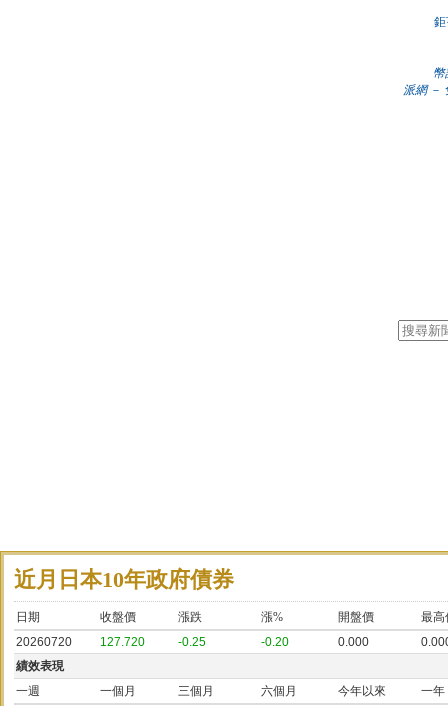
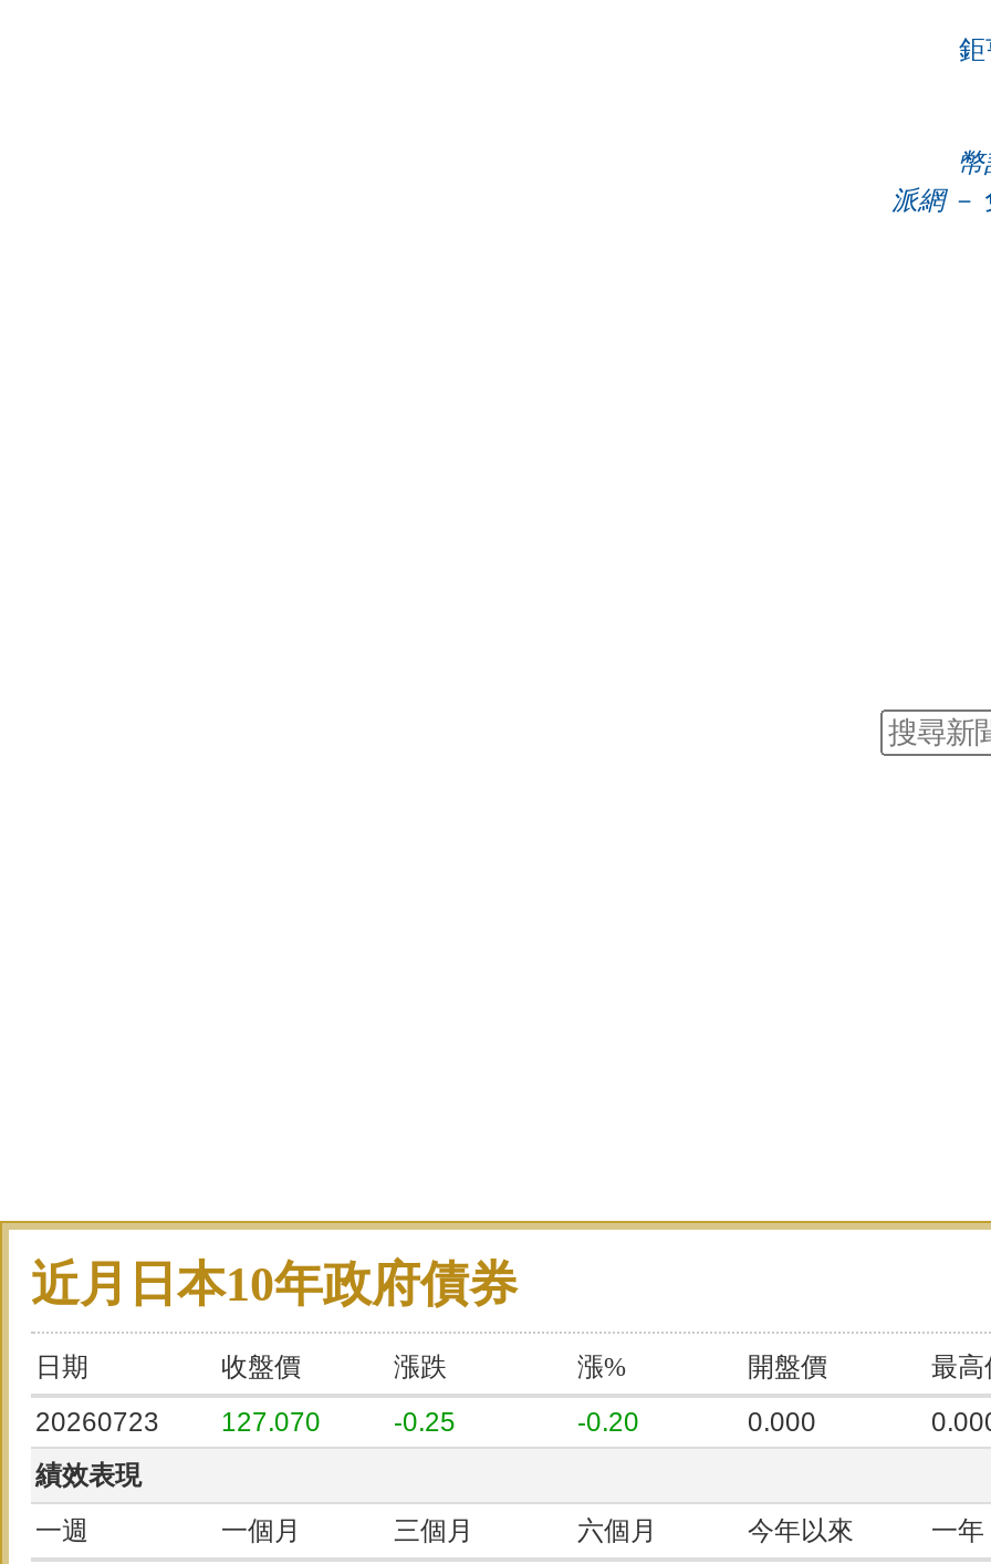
[16,635,72,649] 20260720 -> [35,1407,159,1438] 20260723
[100,635,145,649] 127.720 -> [221,1407,321,1438] 127.070

